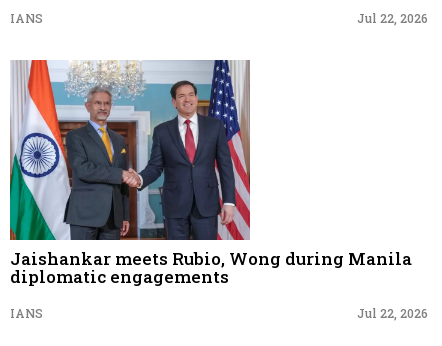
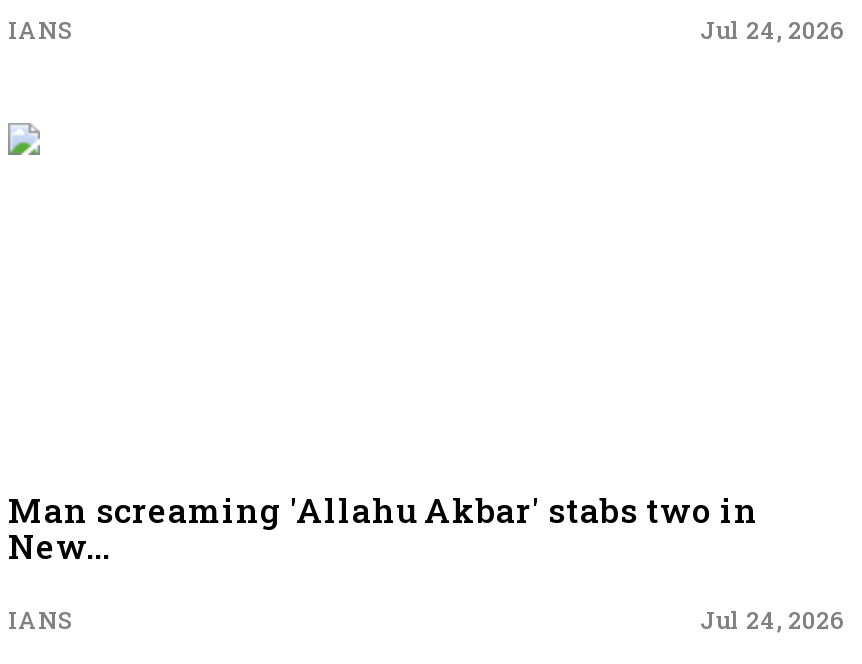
[357,10,428,26] Jul 22, 2026 -> [700,12,844,44] Jul 24, 2026
[9,59,251,239] [image] -> none
[10,247,412,288] Jaishankar meets Rubio, Wong during Manila | diplomatic engagements -> [8,486,758,568] Man screaming 'Allahu Akbar' stabs two in | New...
[357,305,428,321] Jul 22, 2026 -> [700,602,844,634] Jul 24, 2026

